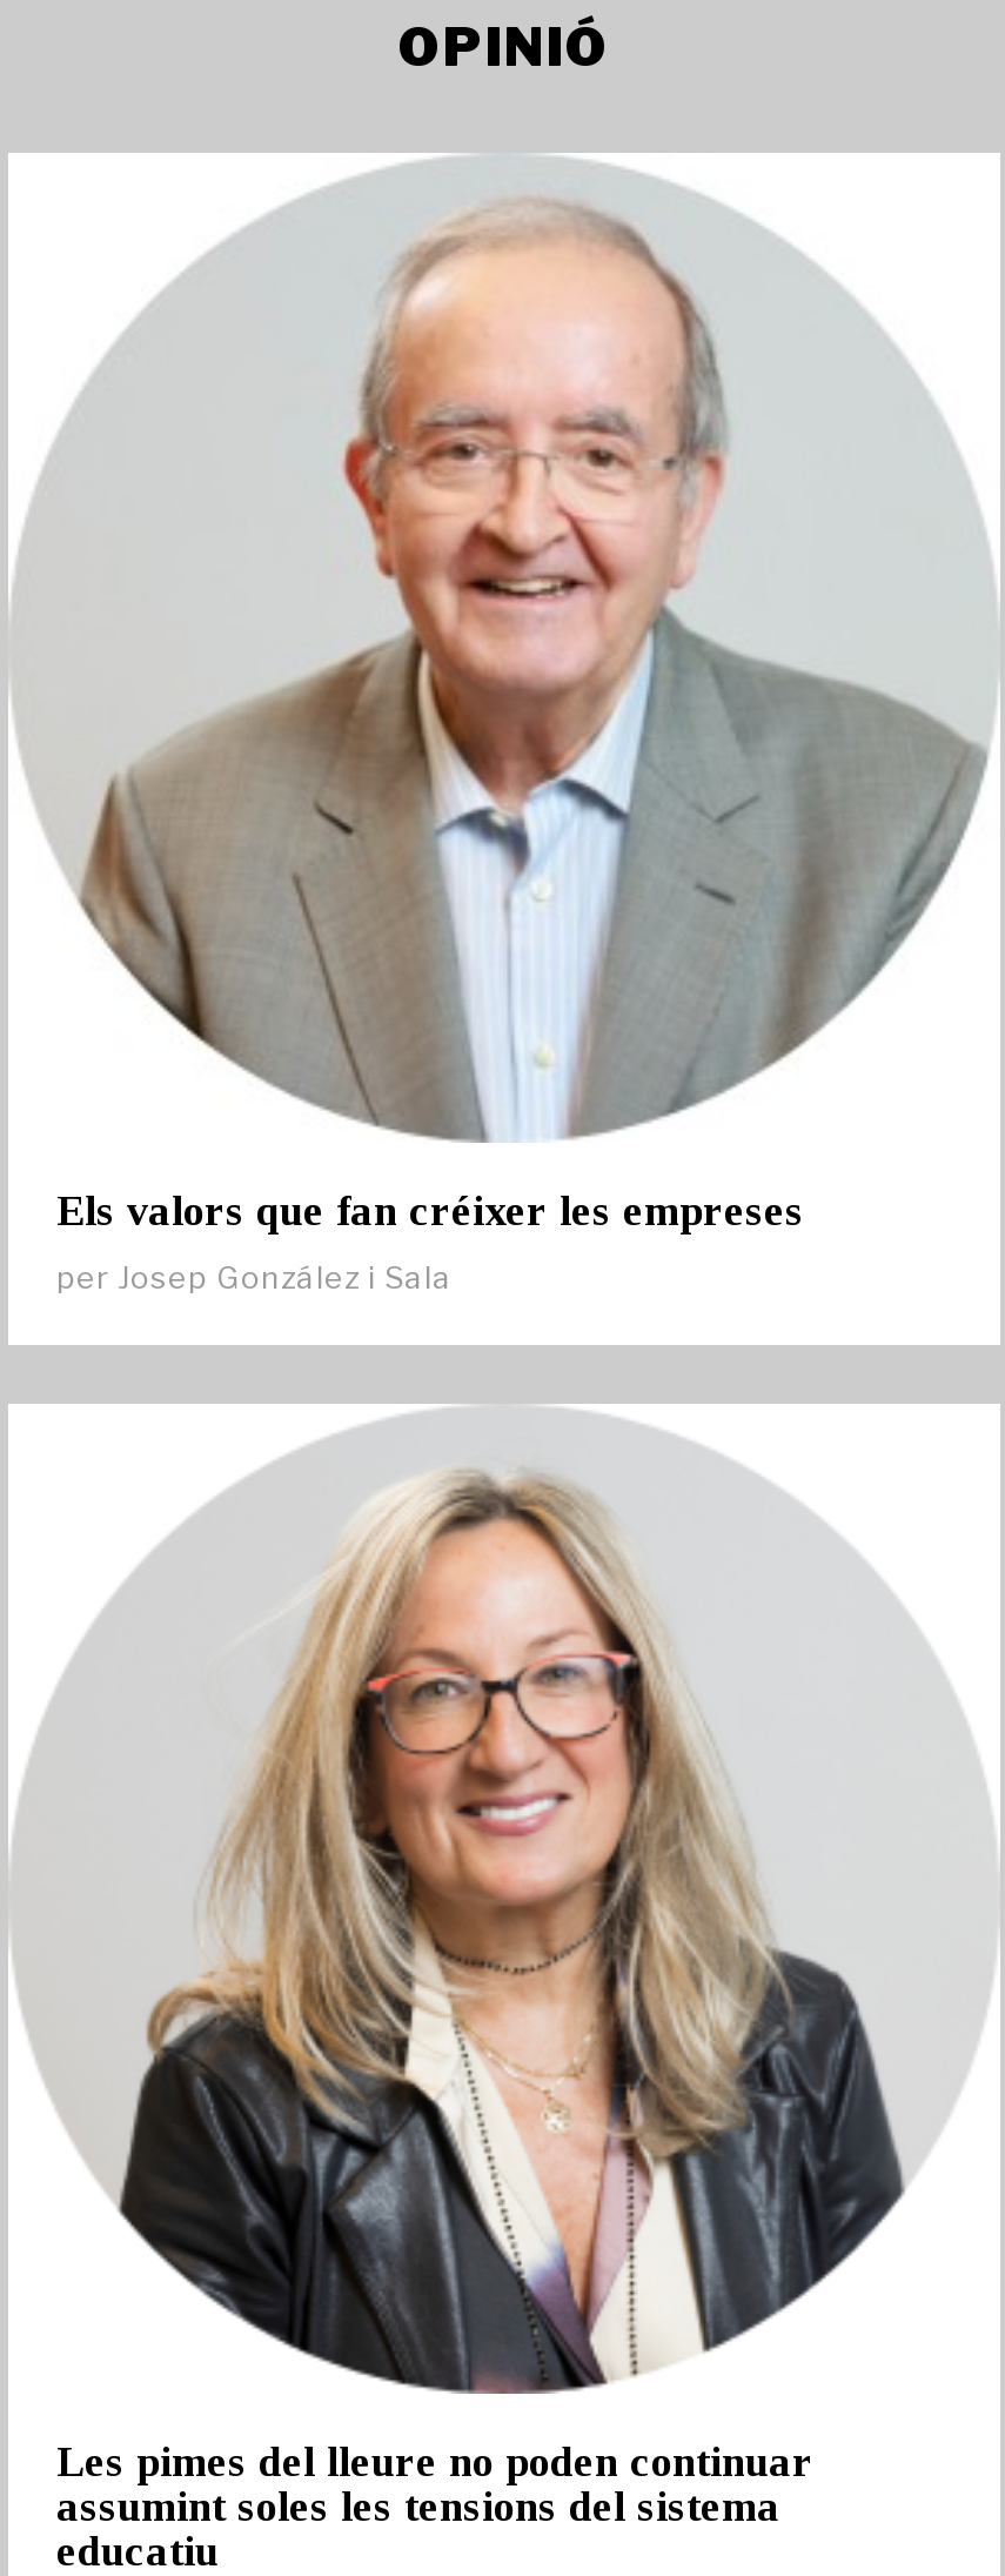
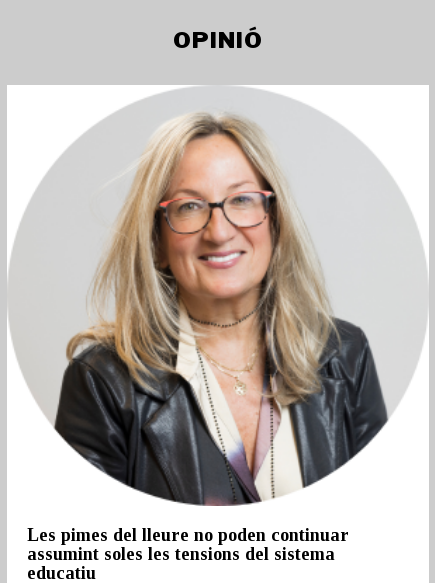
[56,202,986,1296] [image] | Els valors que fan créixer les empreses | per Josep González i Sala -> none

